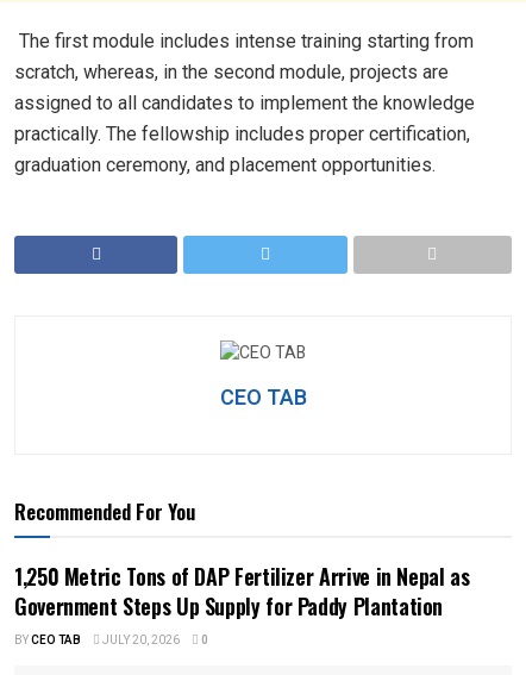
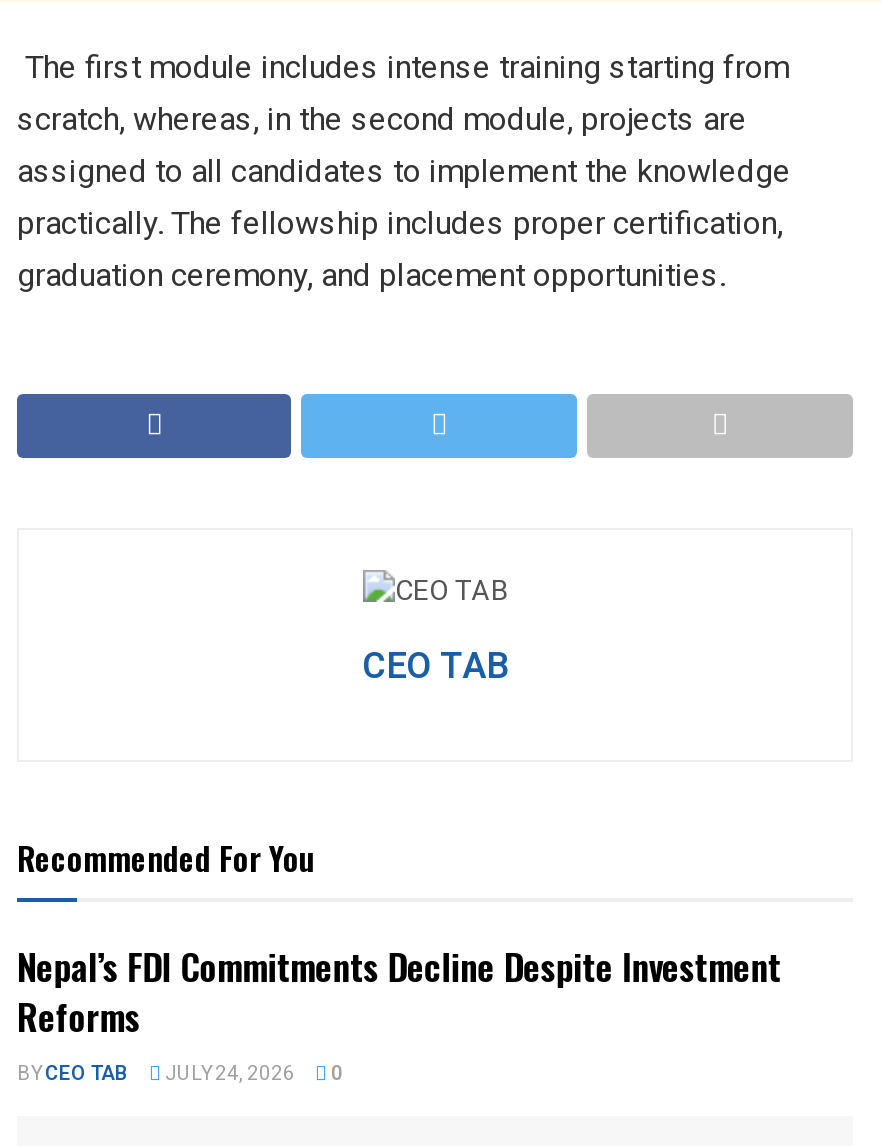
[14,561,470,622] 1,250 Metric Tons of DAP Fertilizer Arrive in Nepal as | Government Steps Up Supply for Paddy Plantation -> [17,940,781,1042] Nepal’s FDI Commitments Decline Despite Investment | Reforms
[100,632,180,649] JULY 20, 2026 -> [161,1060,295,1088] JULY 24, 2026

